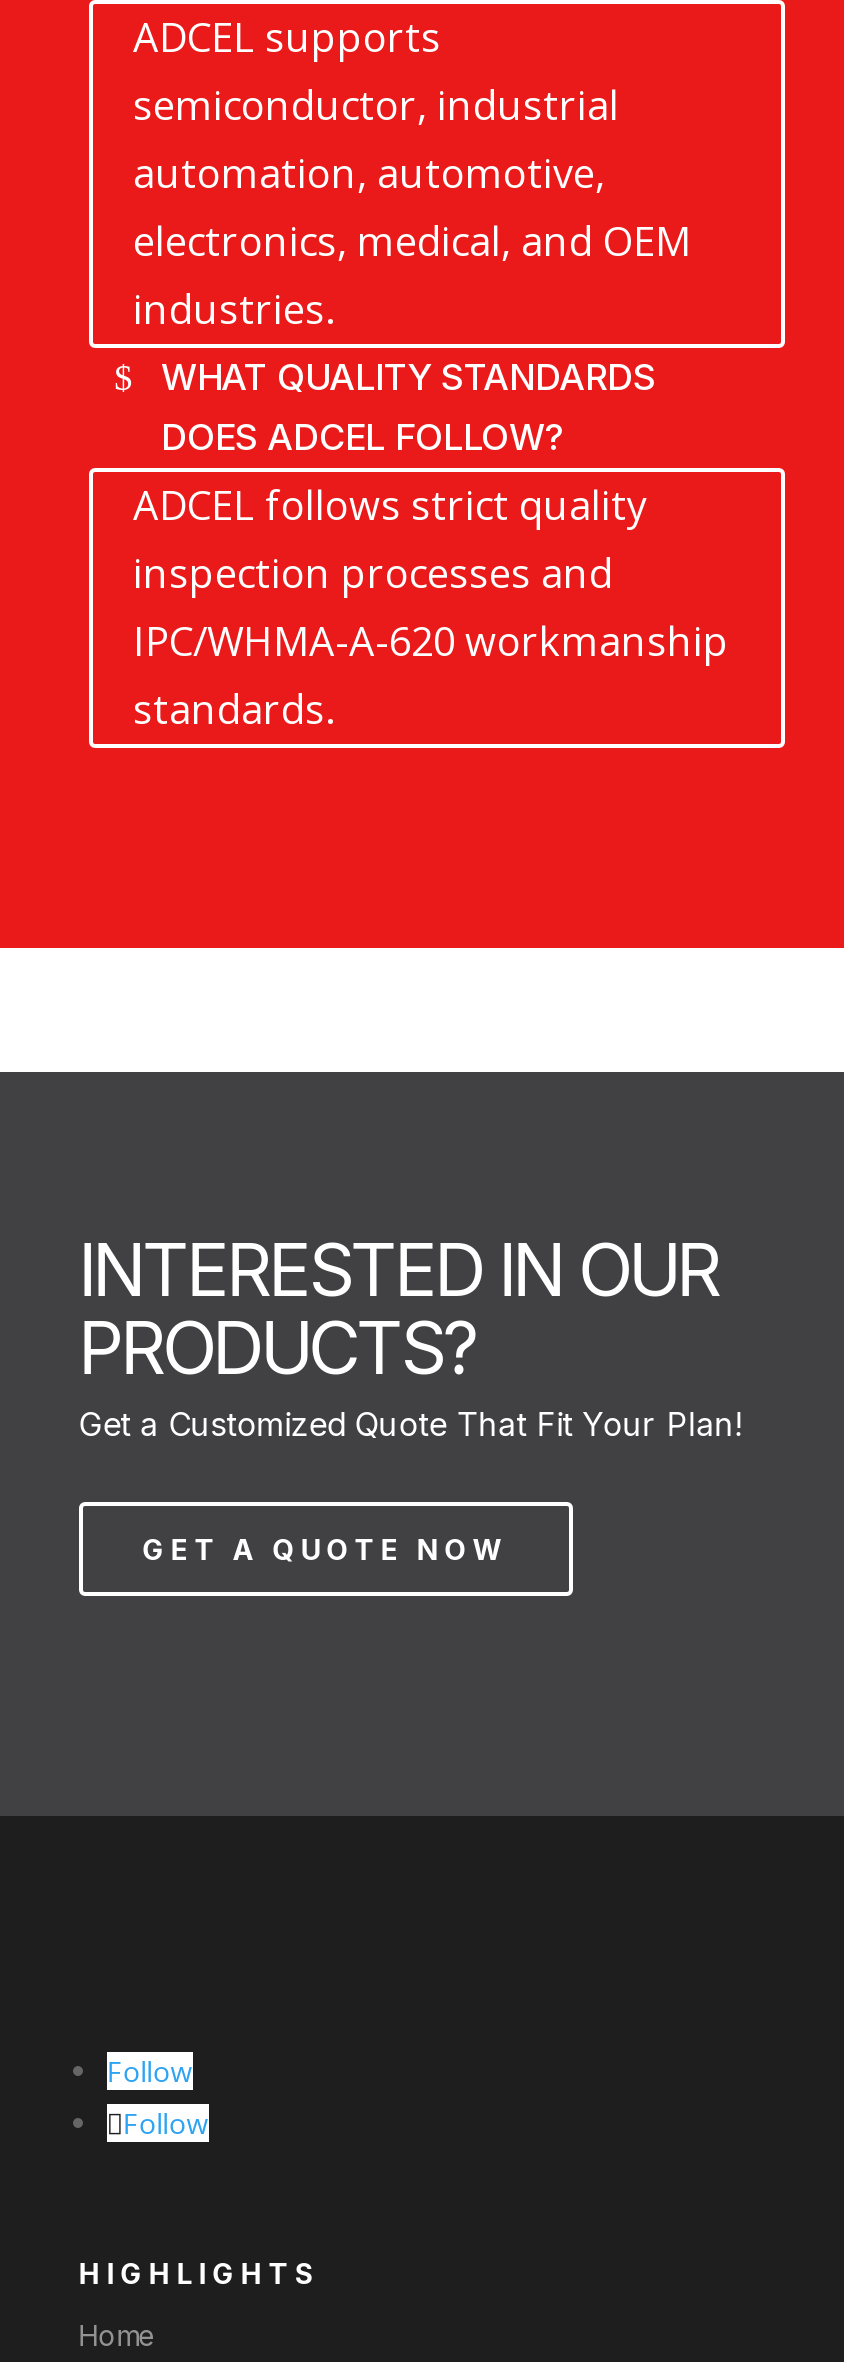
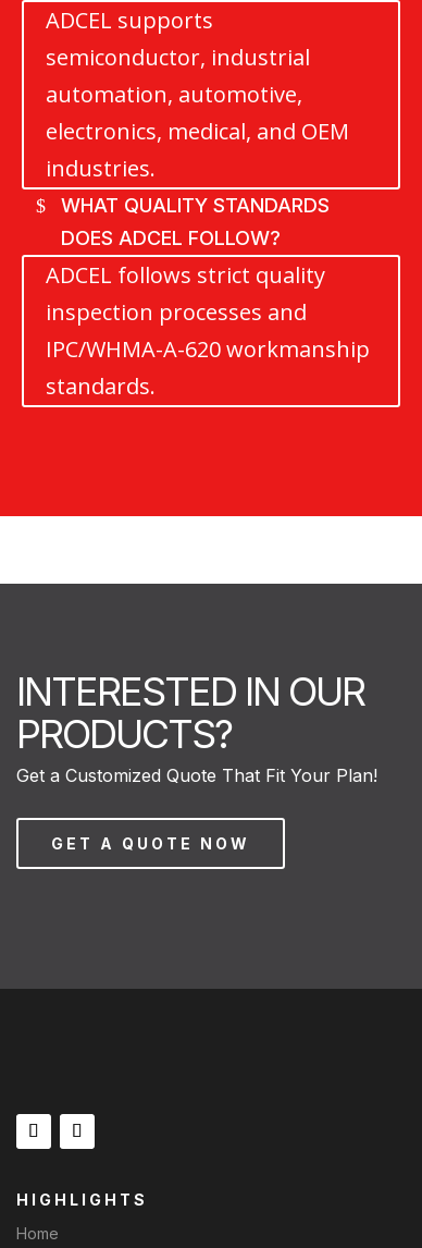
[107,2053,209,2143] Follow | Follow -> none

